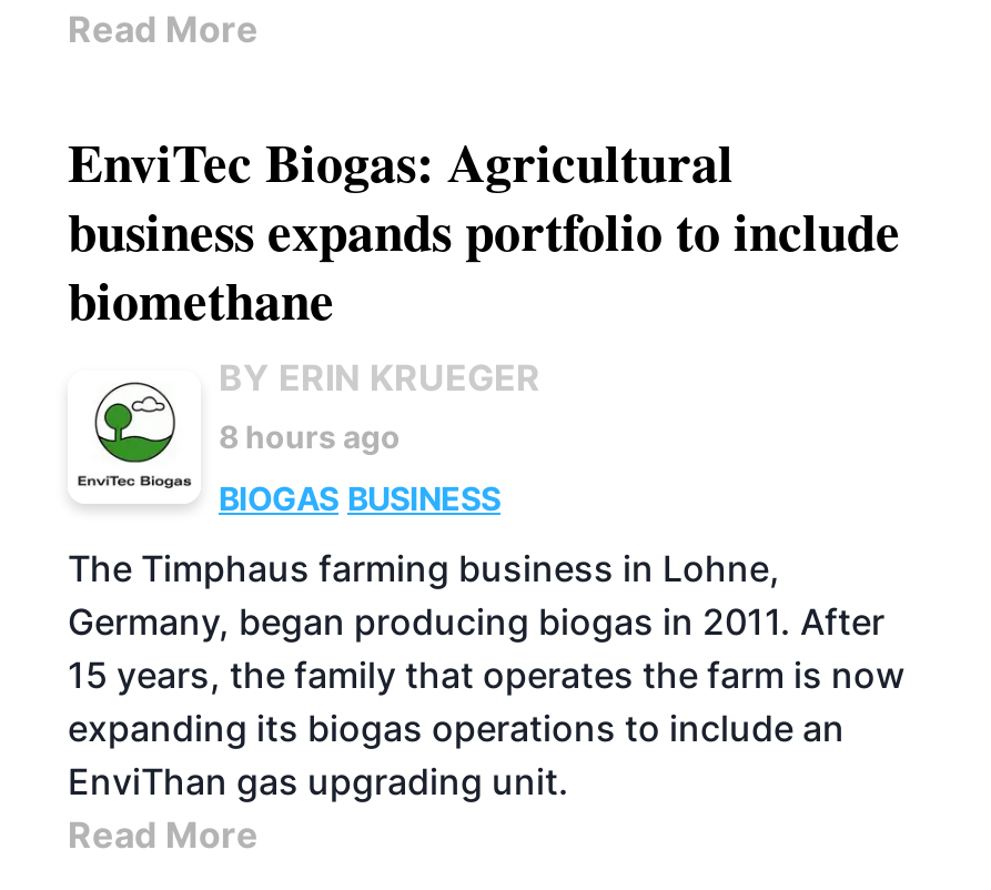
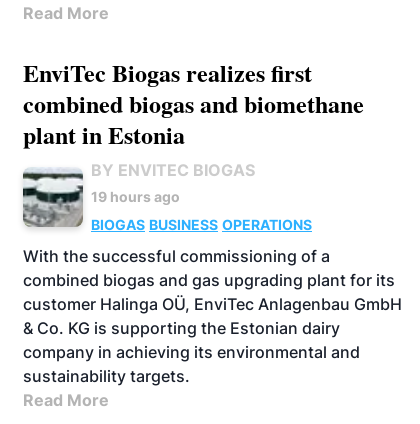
[68,122,900,477] [image] | EnviTec Biogas: Agricultural | business expands portfolio to include | biomethane | BY ERIN KRUEGER | 8 hours ago -> [22,55,364,228] [image] | EnviTec Biogas realizes first | combined biogas and biomethane | plant in Estonia | BY ENVITEC BIOGAS | 19 hours ago
[219,479,500,517] BIOGAS BUSINESS -> [91,216,312,233] BIOGAS BUSINESS OPERATIONS
[68,546,904,803] The Timphaus farming business in Lohne, | Germany, began producing biogas in 2011. After | 15 years, the family that operates the farm is now | expanding its biogas operations to include an | EnviThan gas upgrading unit. -> [23,246,402,386] With the successful commissioning of a | combined biogas and gas upgrading plant for its | customer Halinga OÜ, EnviTec Anlagenbau GmbH | & Co. KG is supporting the Estonian dairy | company in achieving its environmental and | sustainability targets.

